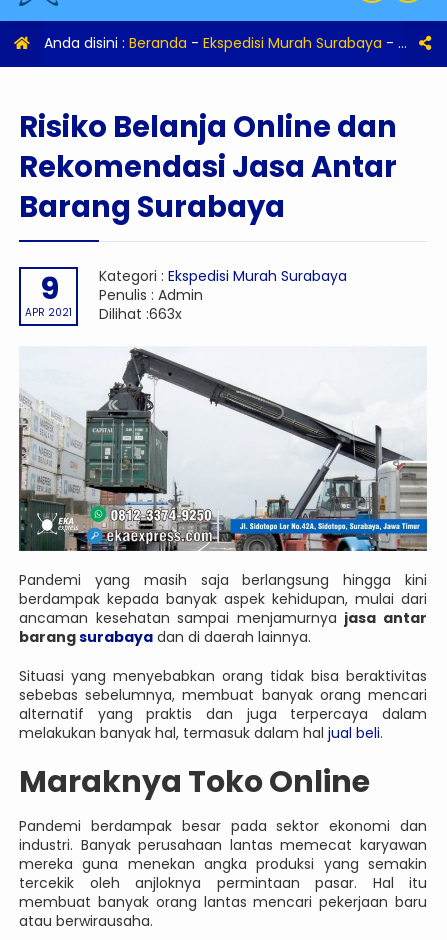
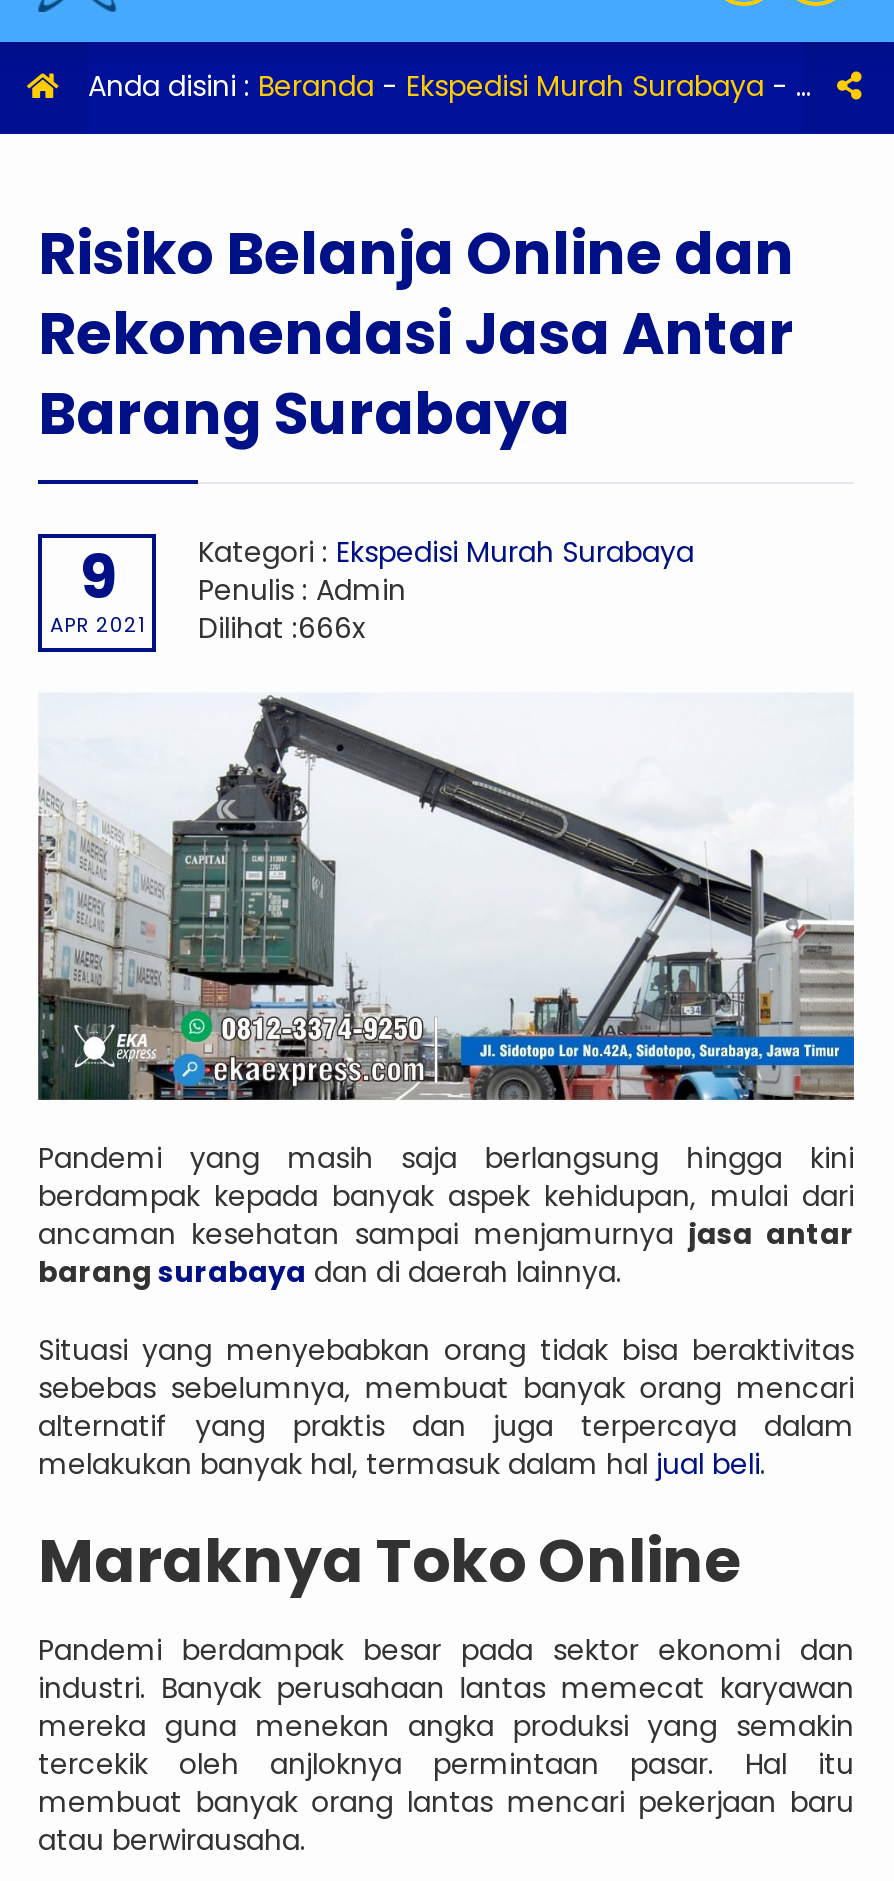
[25,304,182,324] APR 2021 Dilihat :663x -> [50,608,366,648] APR 2021 Dilihat :666x

